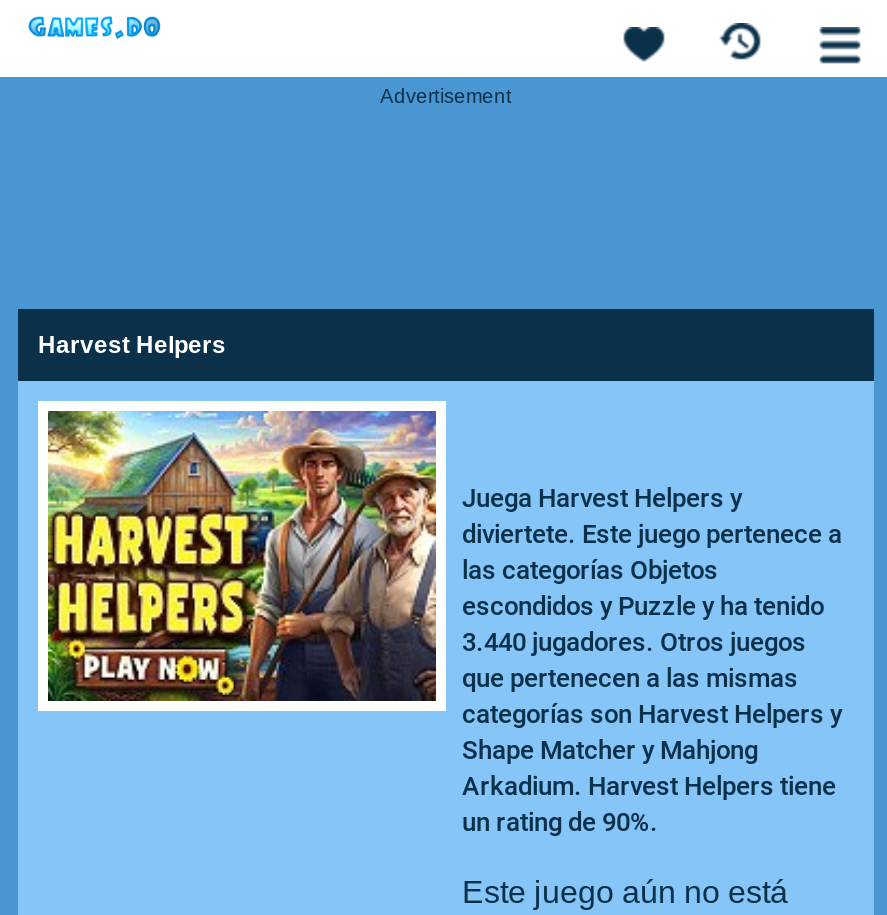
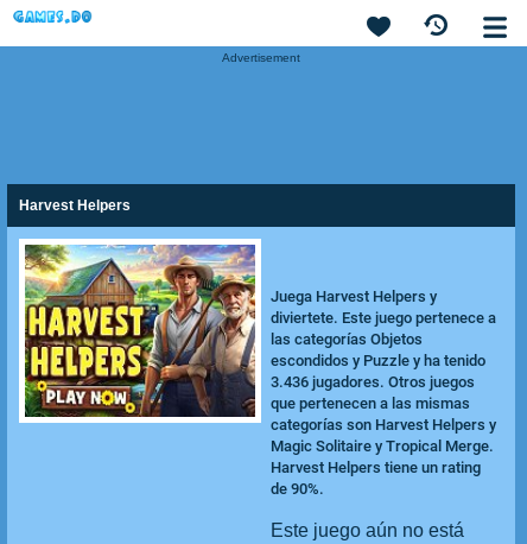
[462,627,806,657] 3.440 jugadores. Otros juegos -> [271,373,475,391] 3.436 jugadores. Otros juegos
[462,735,836,837] Shape Matcher y Mahjong | Arkadium. Harvest Helpers tiene | un rating de 90%. -> [271,437,494,498] Magic Solitaire y Tropical Merge. | Harvest Helpers tiene un rating | de 90%.

